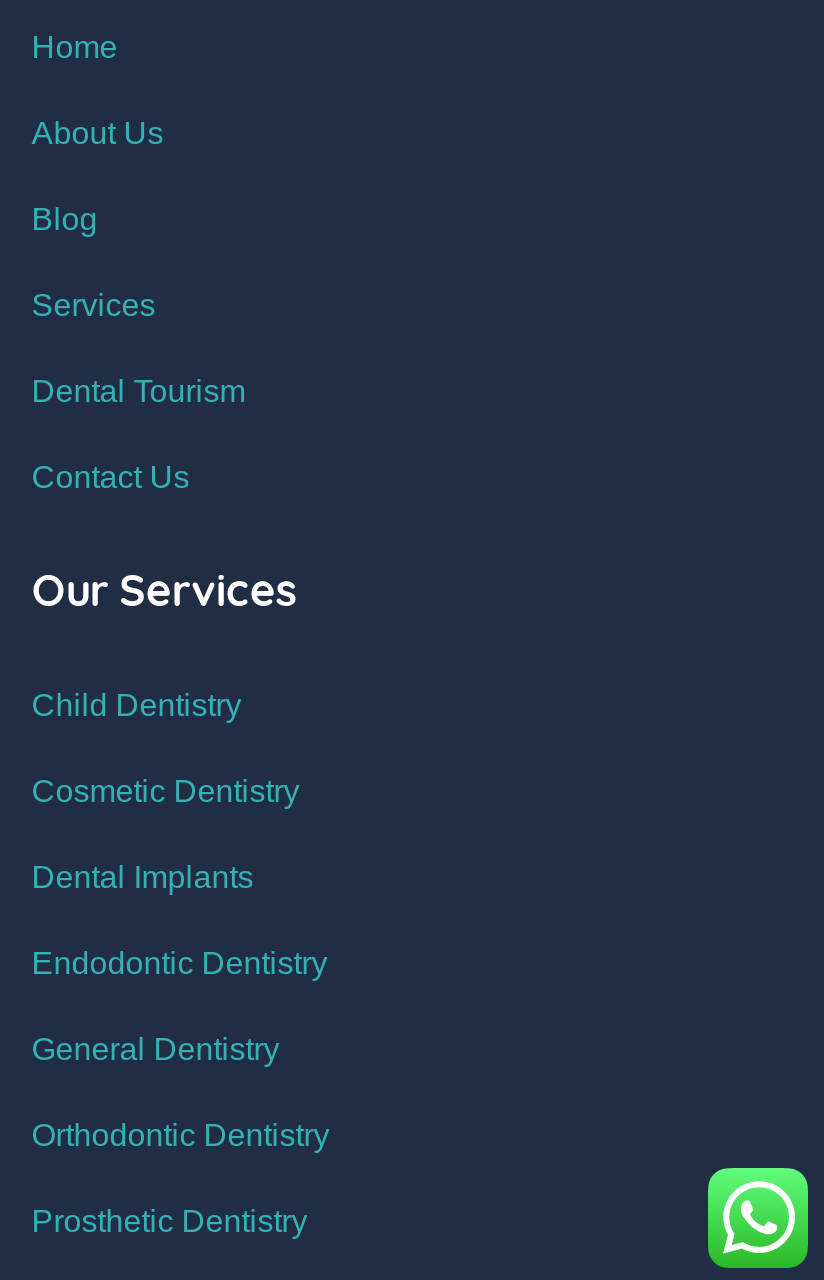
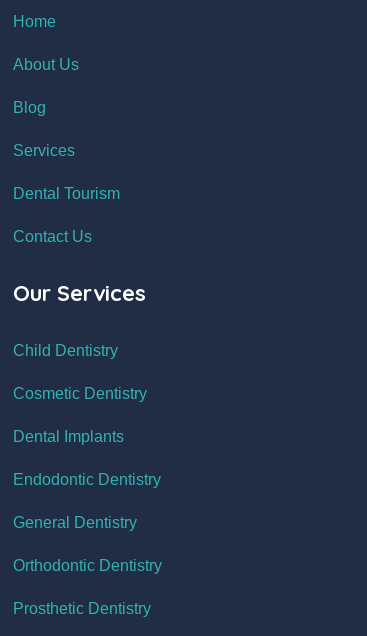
[706,1166,810,1270] [image] -> none

